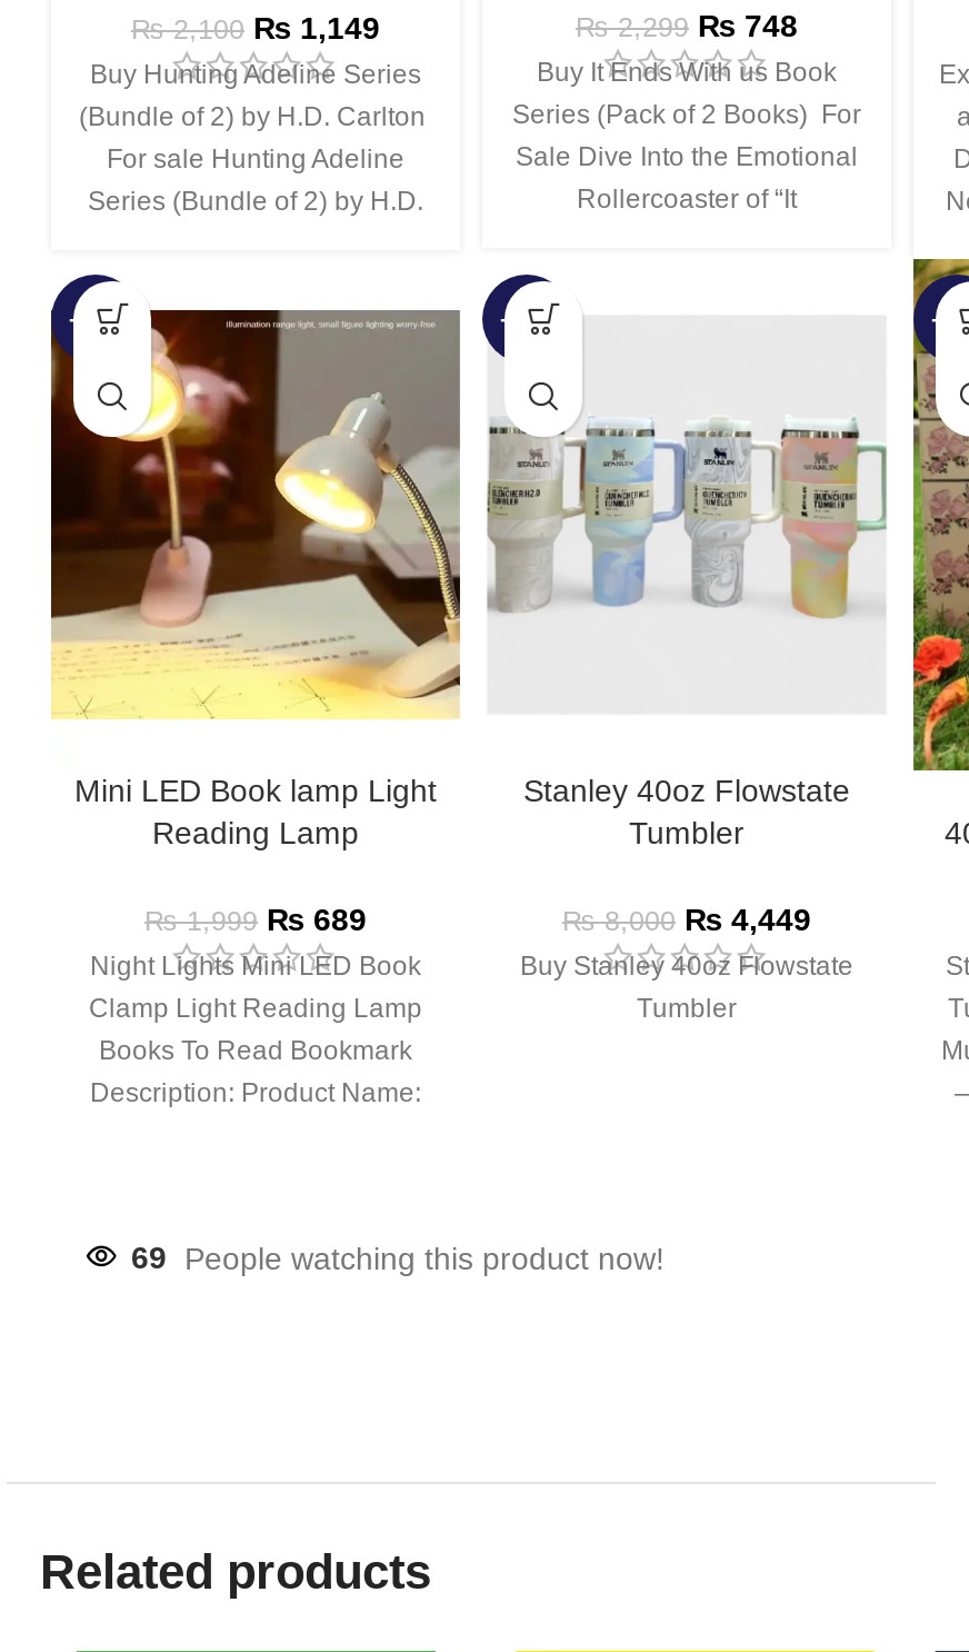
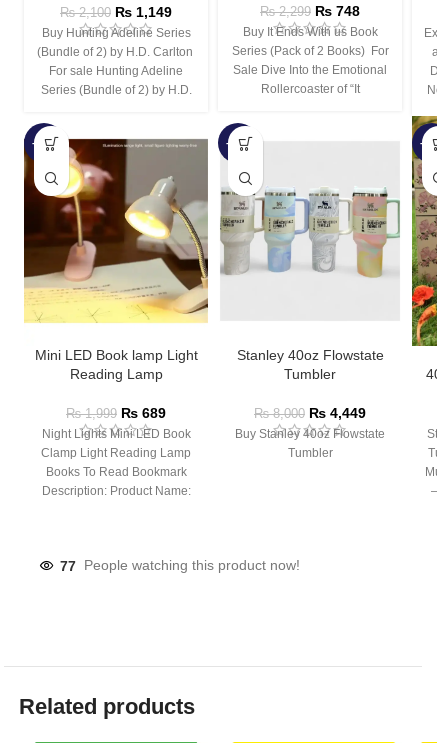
[131,1240,665,1276] 69 People watching this product now! -> [60,558,300,574] 77 People watching this product now!

